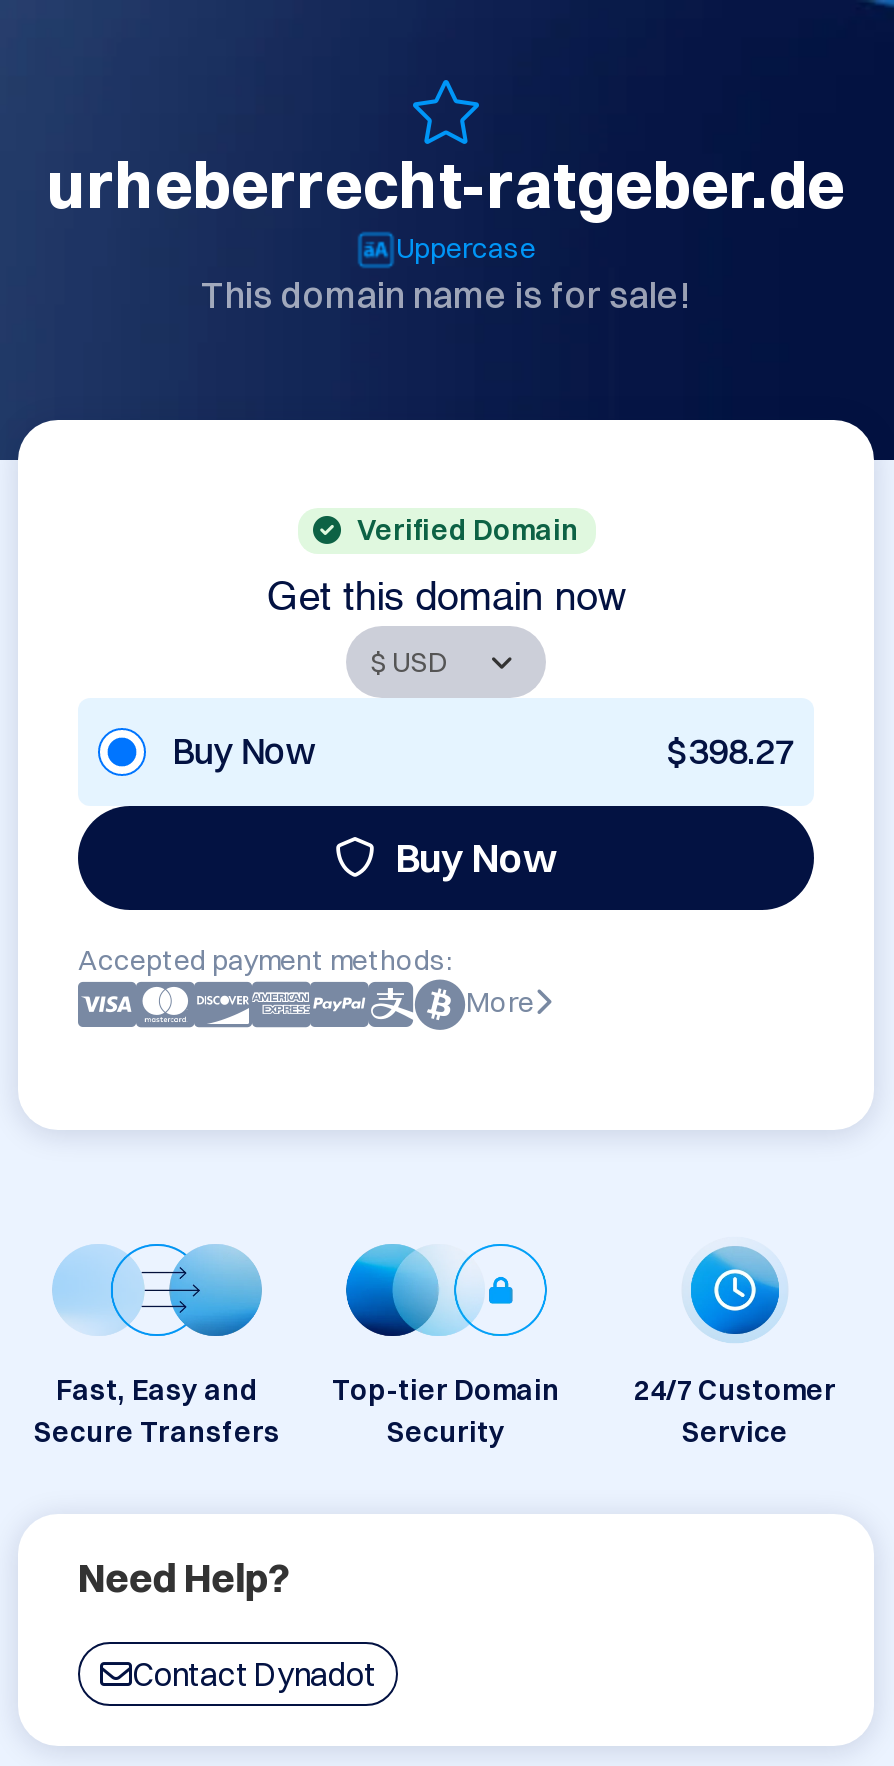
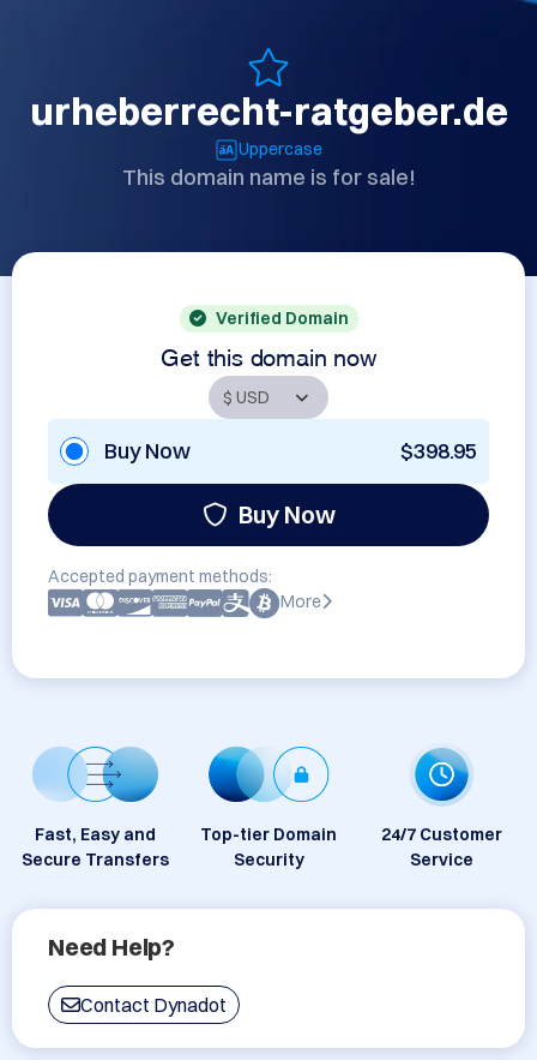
[666,728,794,774] $398.27 -> [401,437,477,465] $398.95

